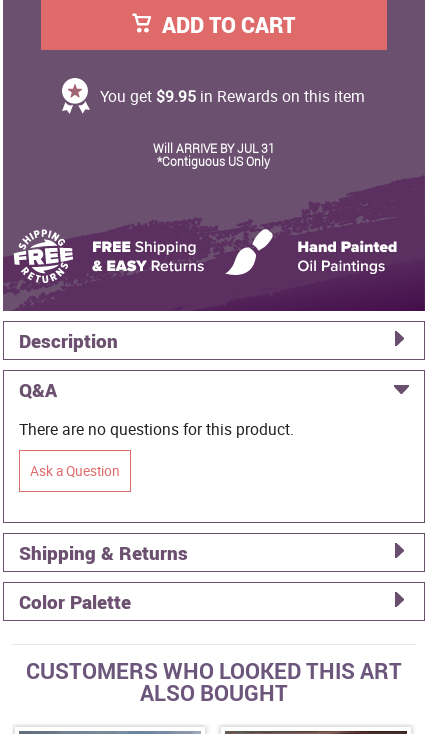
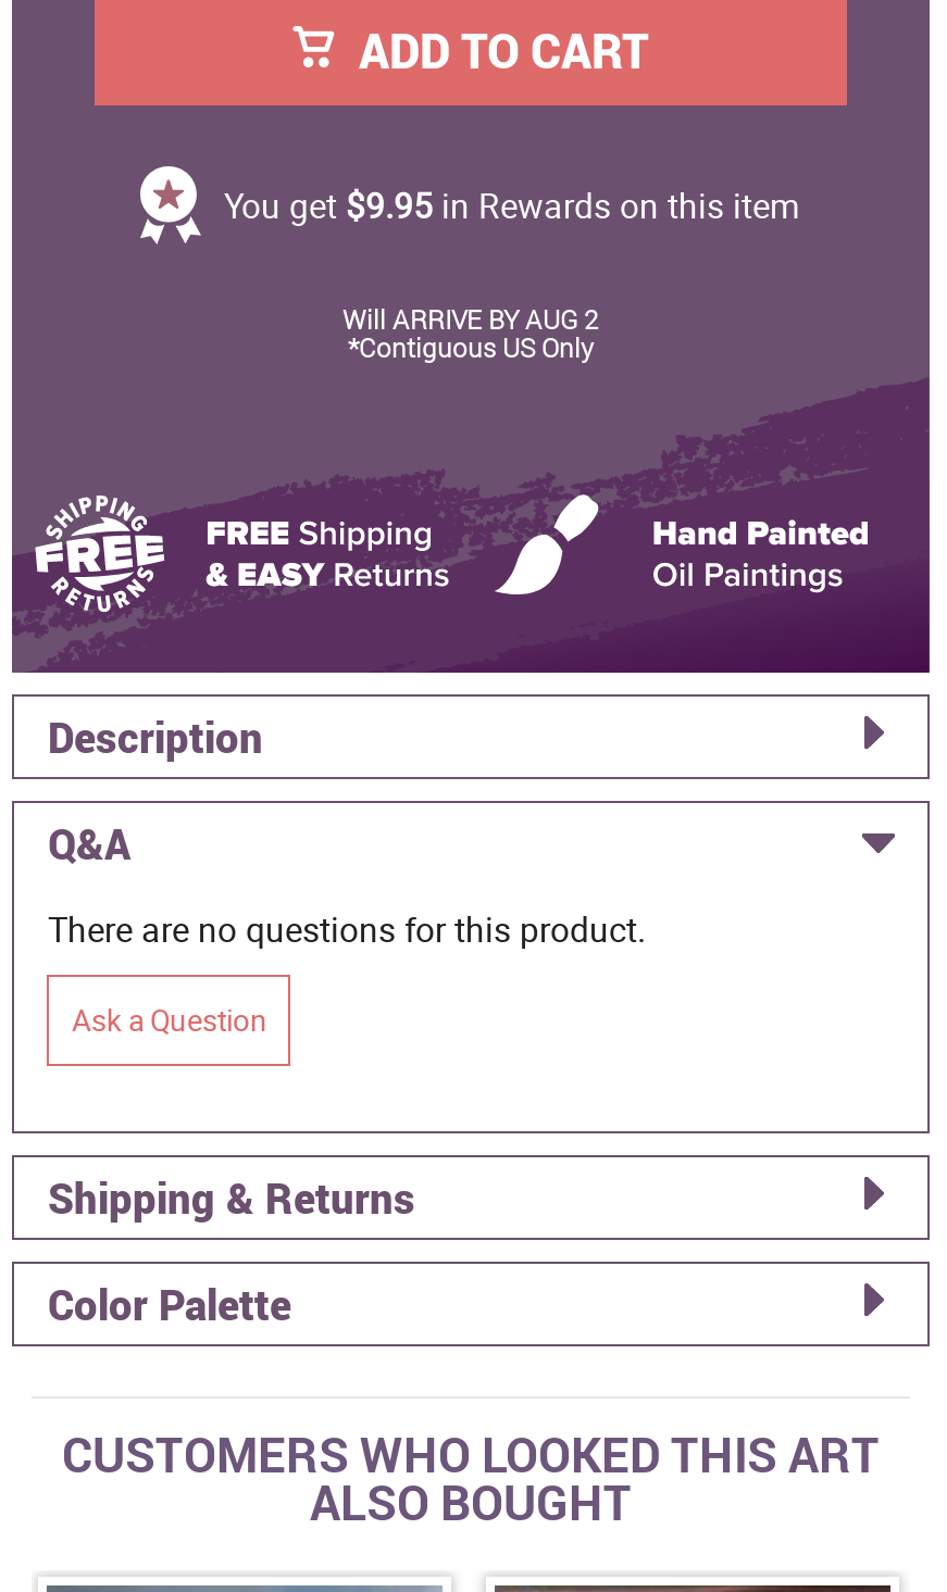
[153,140,275,156] Will ARRIVE BY JUL 31 -> [342,302,599,337] Will ARRIVE BY AUG 2

